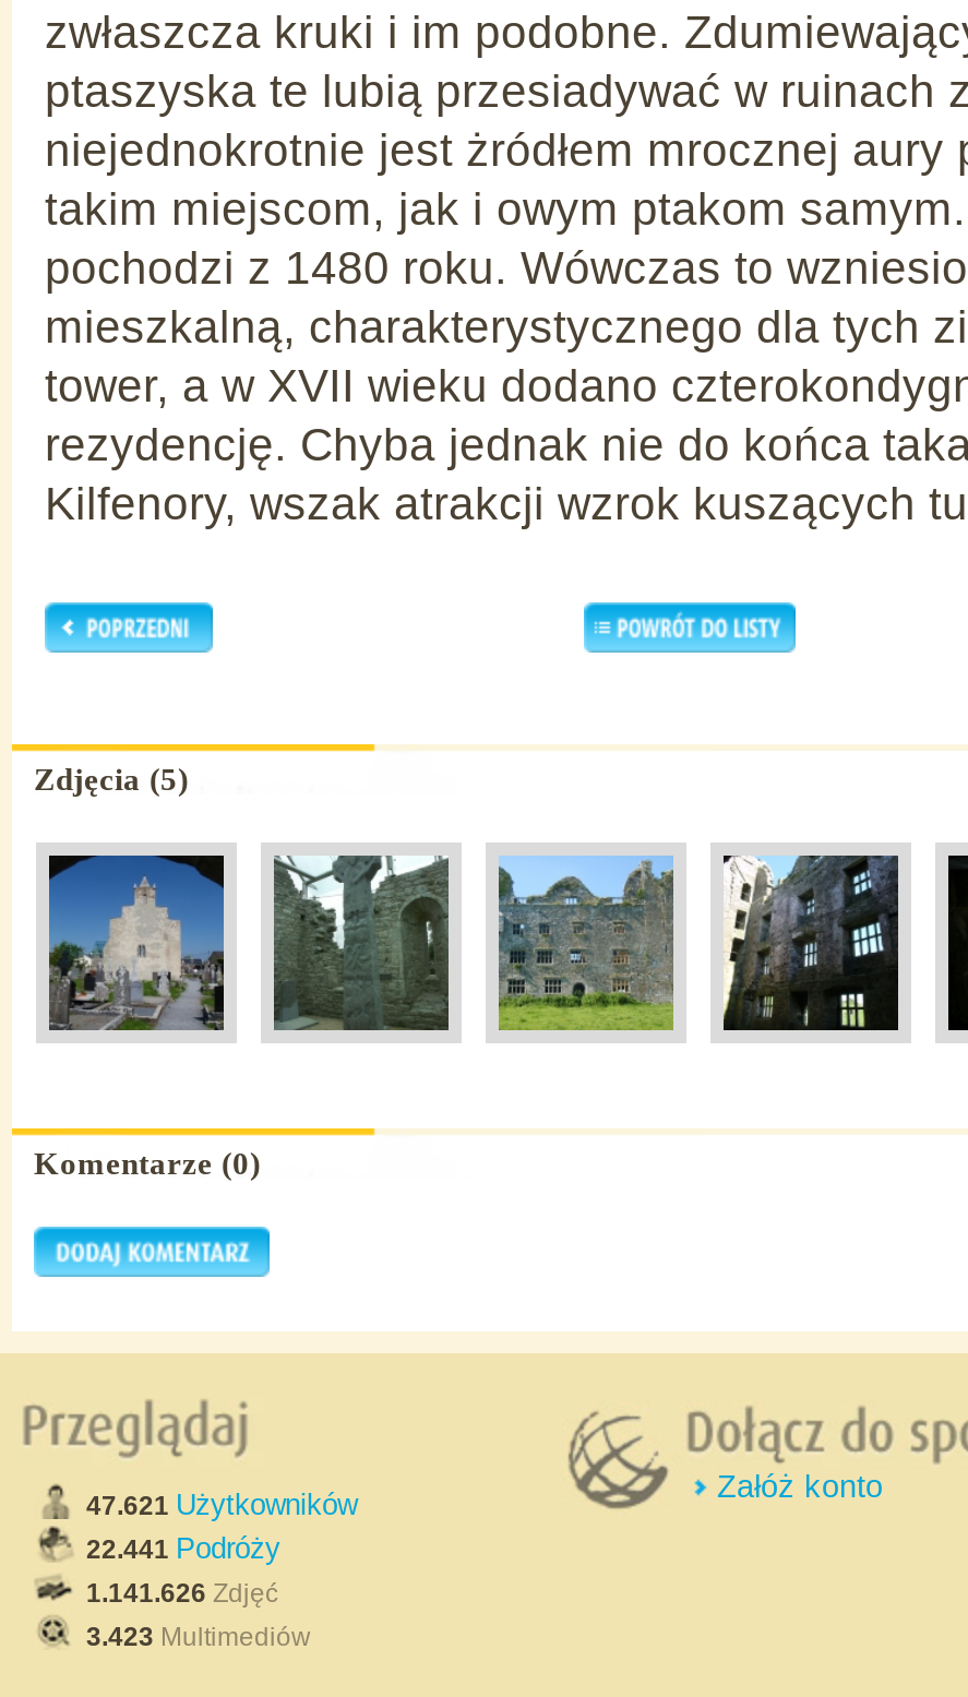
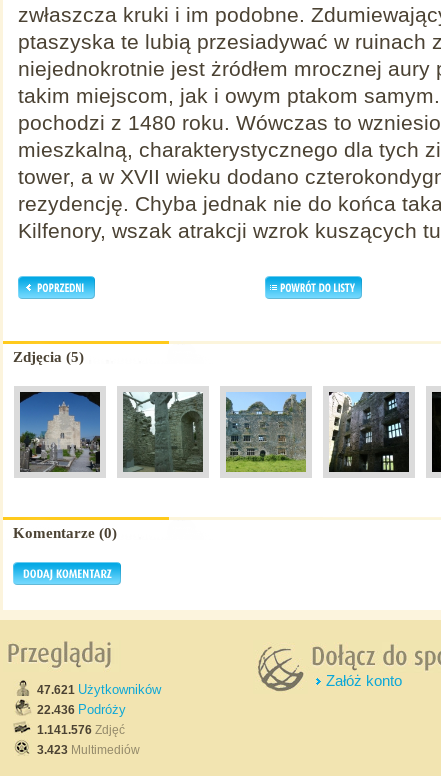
[86,1532,280,1565] 22.441 Podróży -> [37,702,126,717] 22.436 Podróży
[86,1578,278,1609] 1.141.626 Zdjęć -> [37,723,125,737] 1.141.576 Zdjęć

